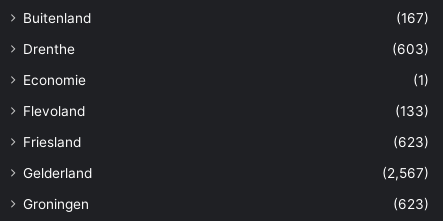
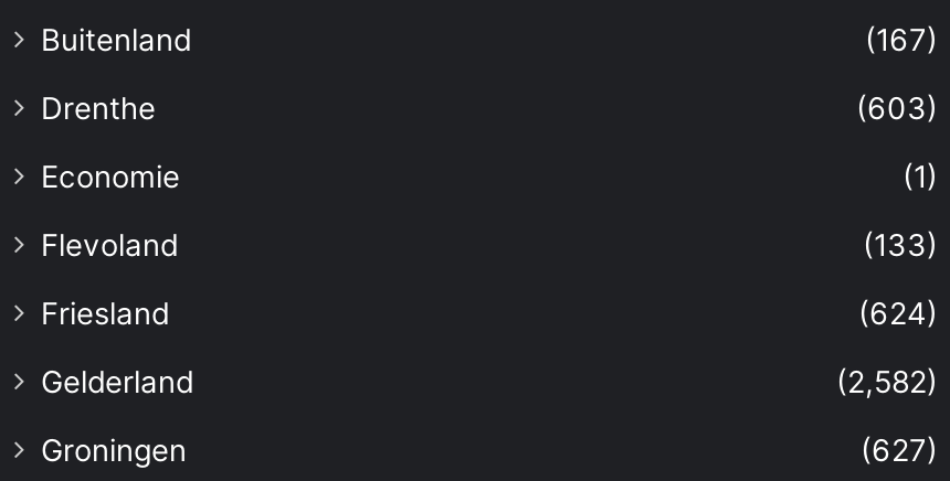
[393,134,429,150] (623) -> [858,295,938,331] (624)
[382,165,429,181] (2,567) -> [836,364,938,399] (2,582)
[393,196,429,212] (623) -> [861,432,938,468] (627)

